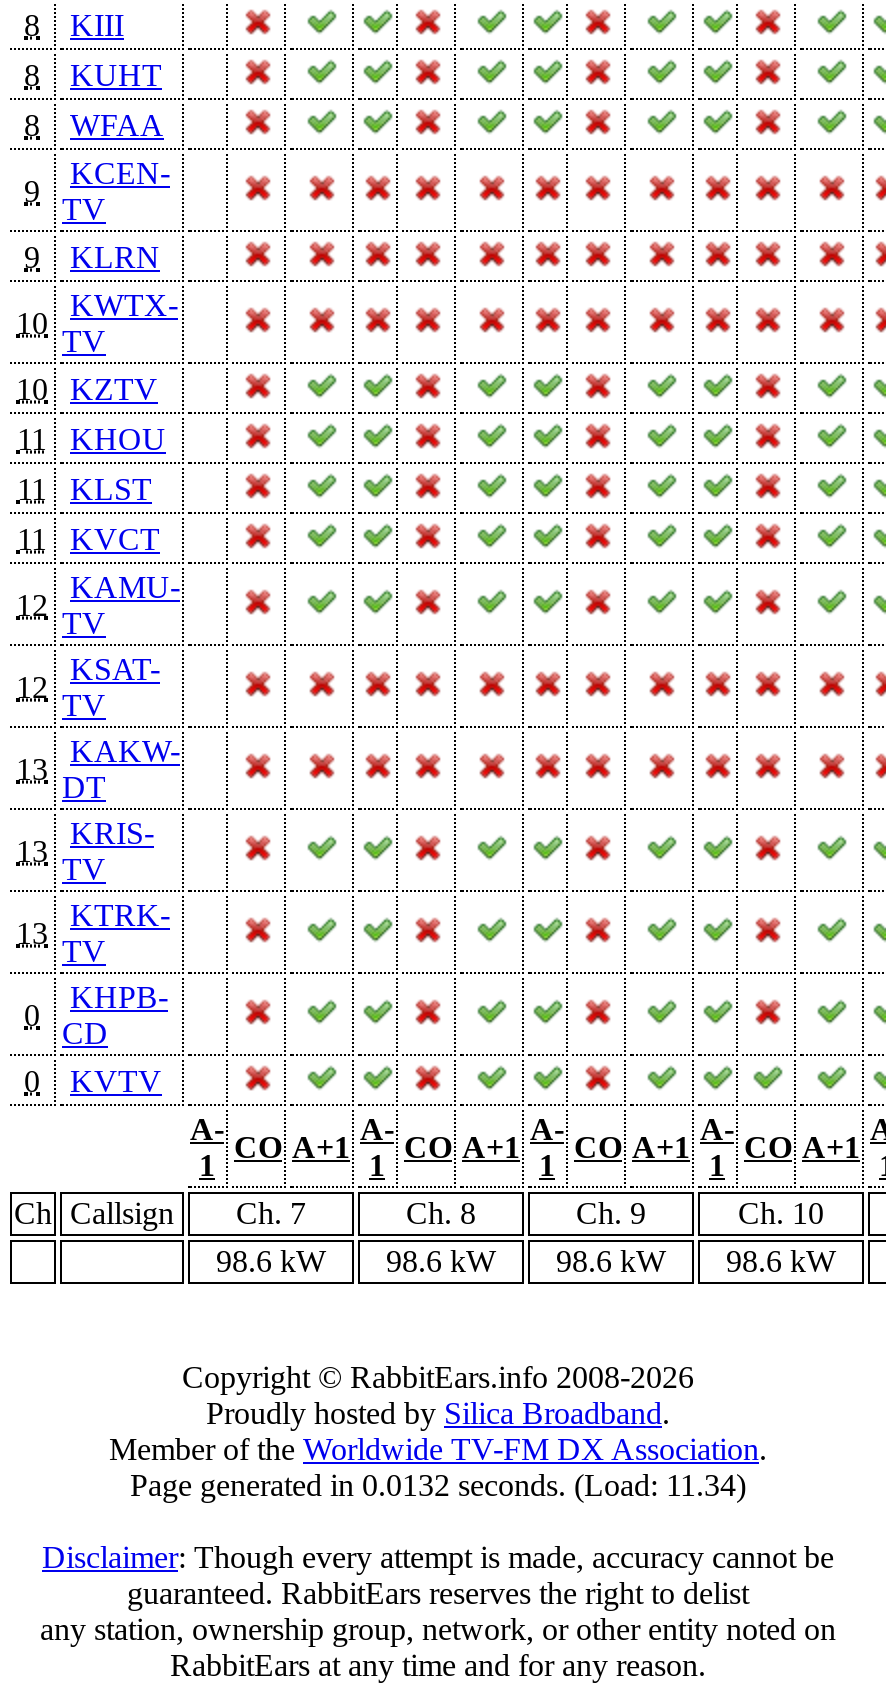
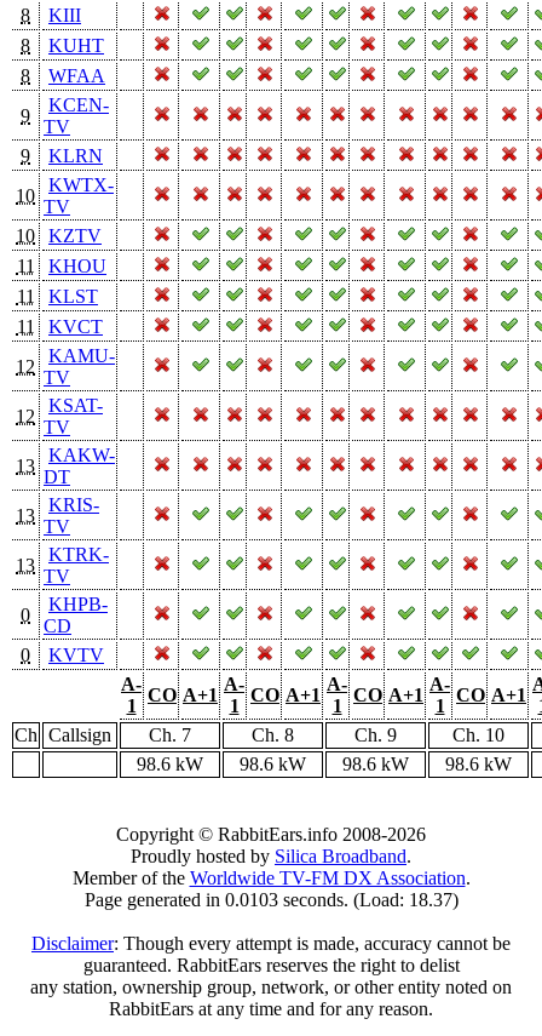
[130,1468,746,1502] Page generated in 0.0132 seconds. (Load: 11.34) -> [84,889,458,910] Page generated in 0.0103 seconds. (Load: 18.37)

